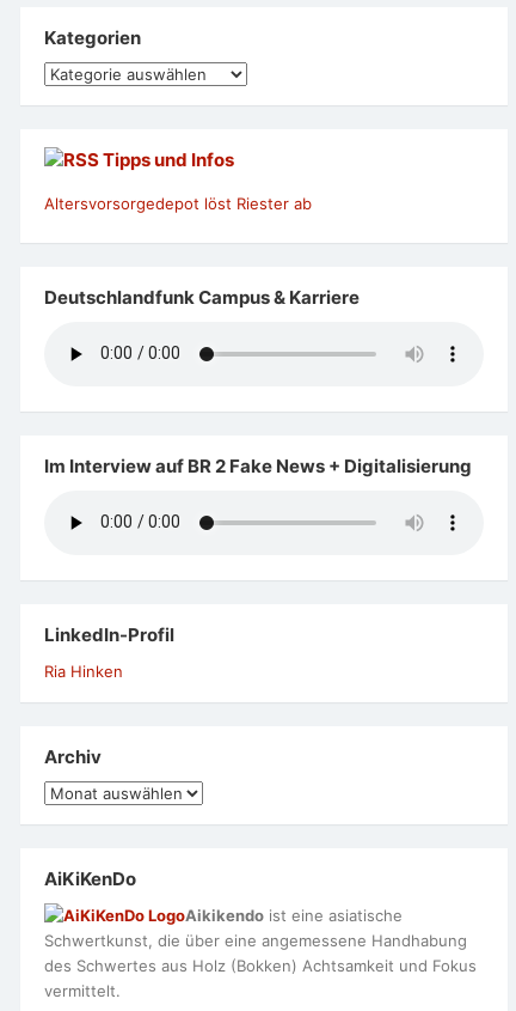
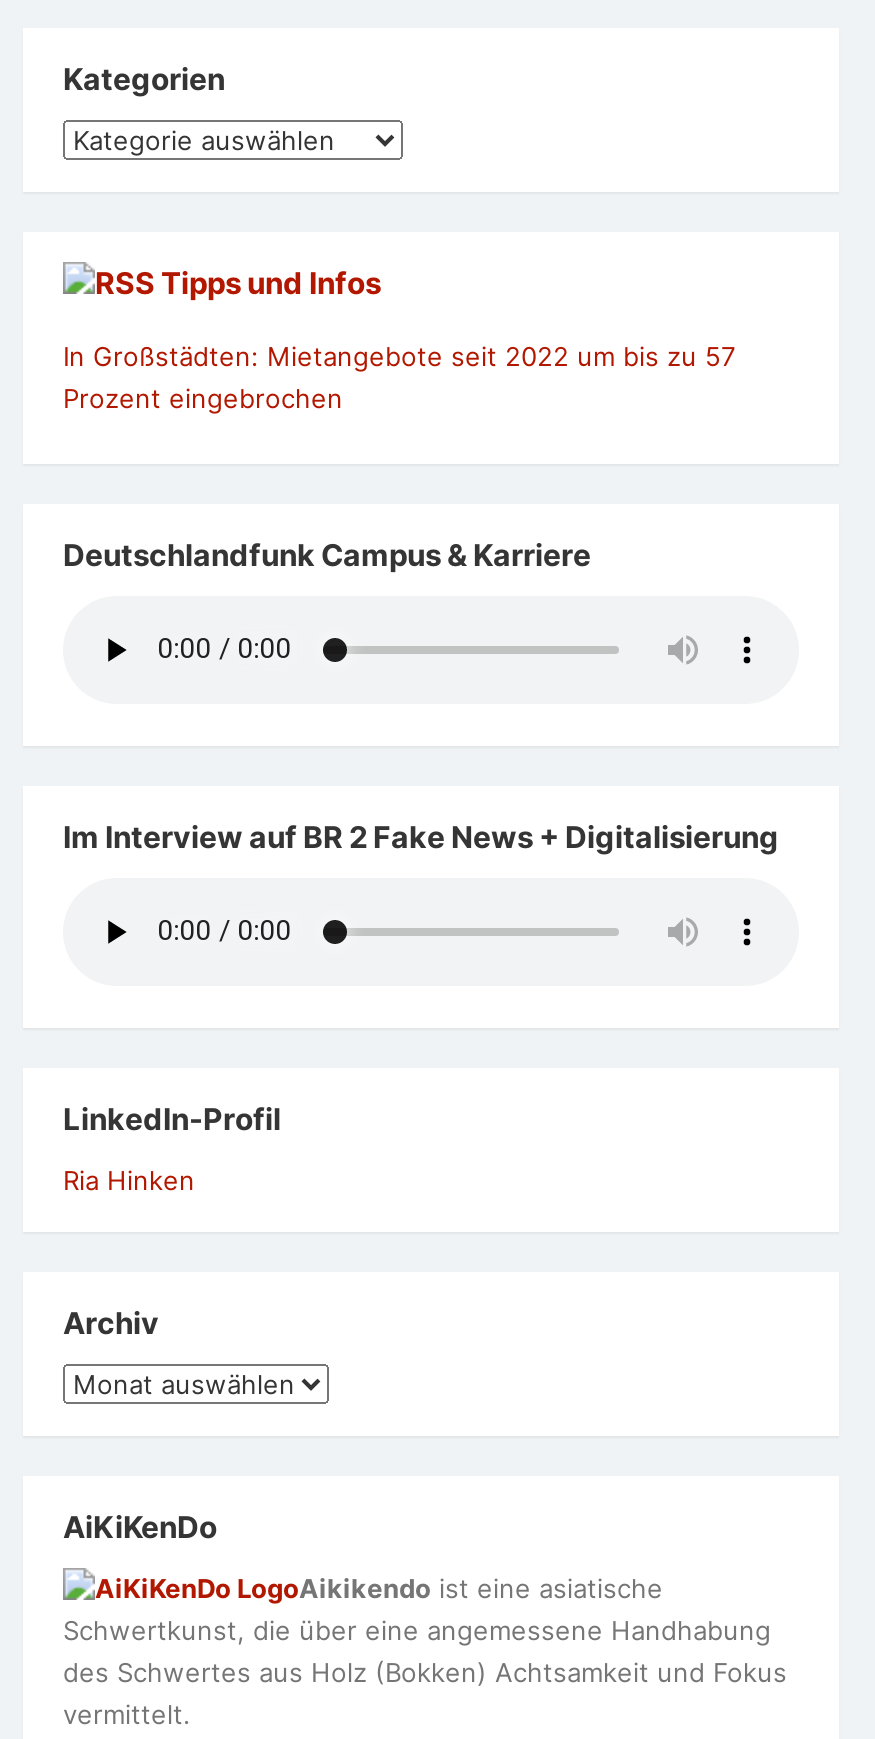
[44,194,312,213] Altersvorsorgedepot löst Riester ab -> [63,340,735,414] In Großstädten: Mietangebote seit 2022 um bis zu 57 | Prozent eingebrochen

